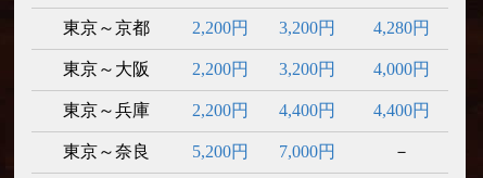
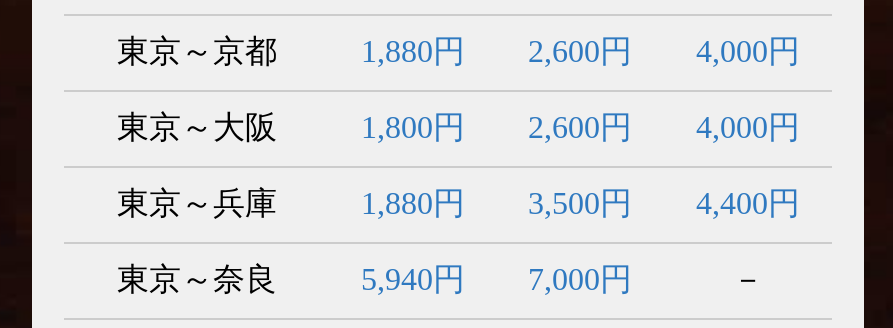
[192,18,249,37] 2,200円 -> [361,34,465,68] 1,880円
[279,18,335,37] 3,200円 -> [528,34,632,68] 2,600円
[373,18,429,37] 4,280円 -> [696,34,800,68] 4,000円
[192,59,249,78] 2,200円 -> [361,110,465,144] 1,800円
[279,59,335,78] 3,200円 -> [528,110,632,144] 2,600円
[192,101,249,119] 2,200円 -> [361,186,465,220] 1,880円
[279,101,335,119] 4,400円 -> [528,186,632,220] 3,500円
[192,142,335,160] 5,200円 7,000円 -> [361,262,632,296] 5,940円 7,000円

